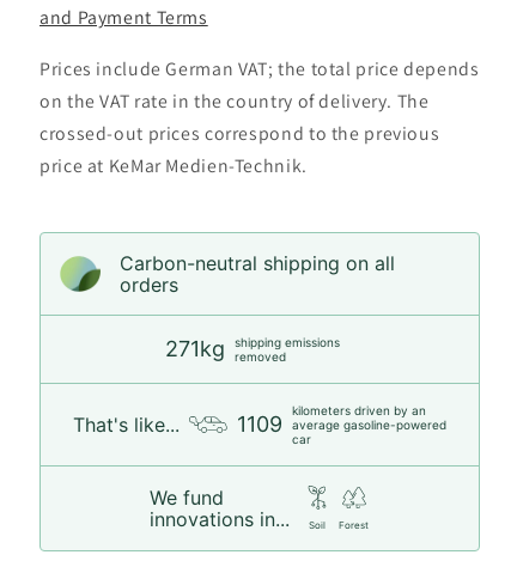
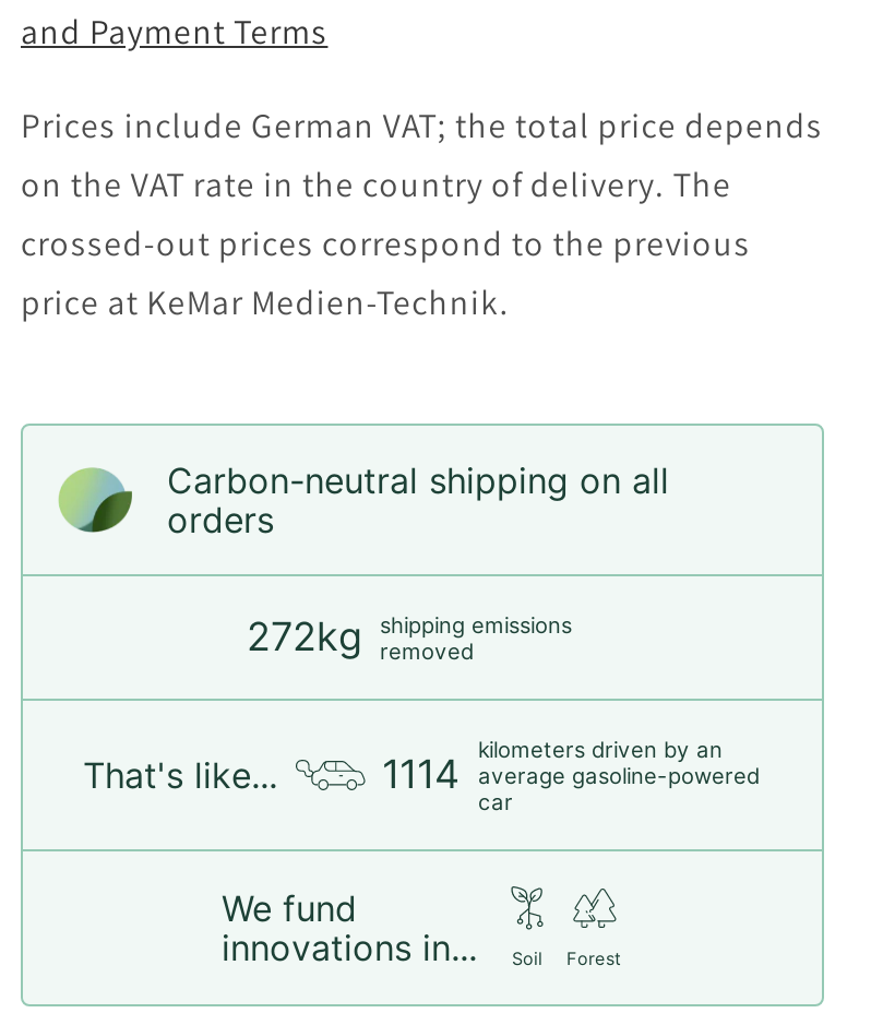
[165,335,340,364] 271kg shipping emissions removed -> [247,611,572,664] 272kg shipping emissions removed
[236,411,446,437] 1109 average gasoline-powered -> [382,751,760,797] 1114 average gasoline-powered

